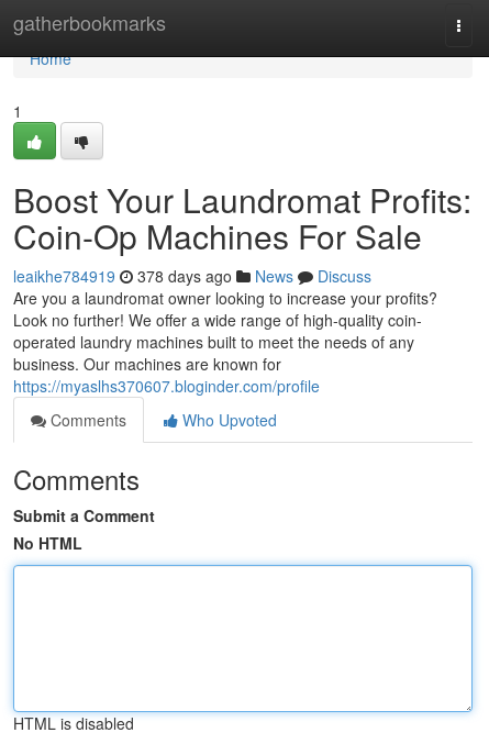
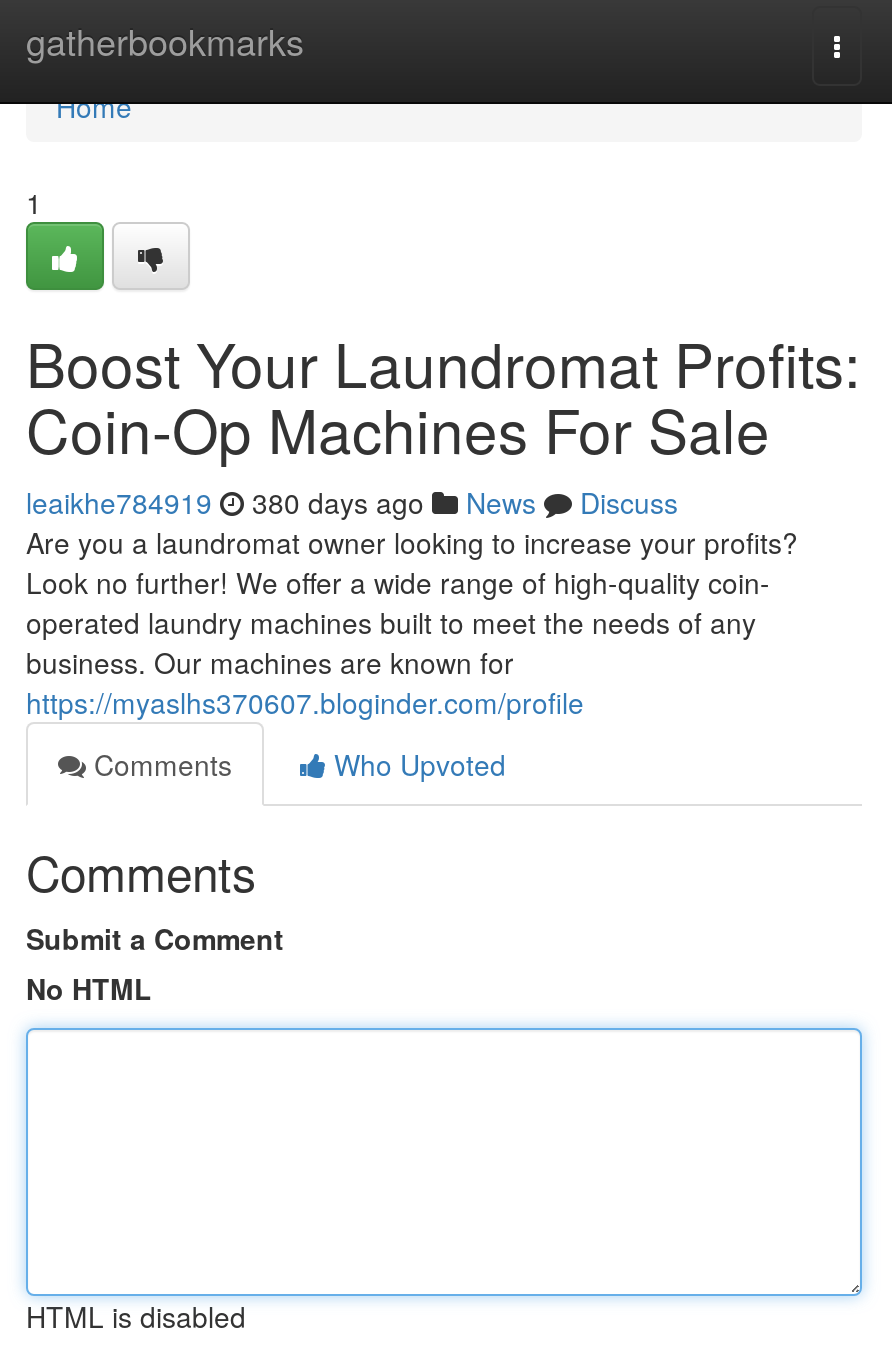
[13,265,371,287] leaikhe784919 378 days ago News Discuss -> [26,482,678,522] leaikhe784919 380 days ago News Discuss

